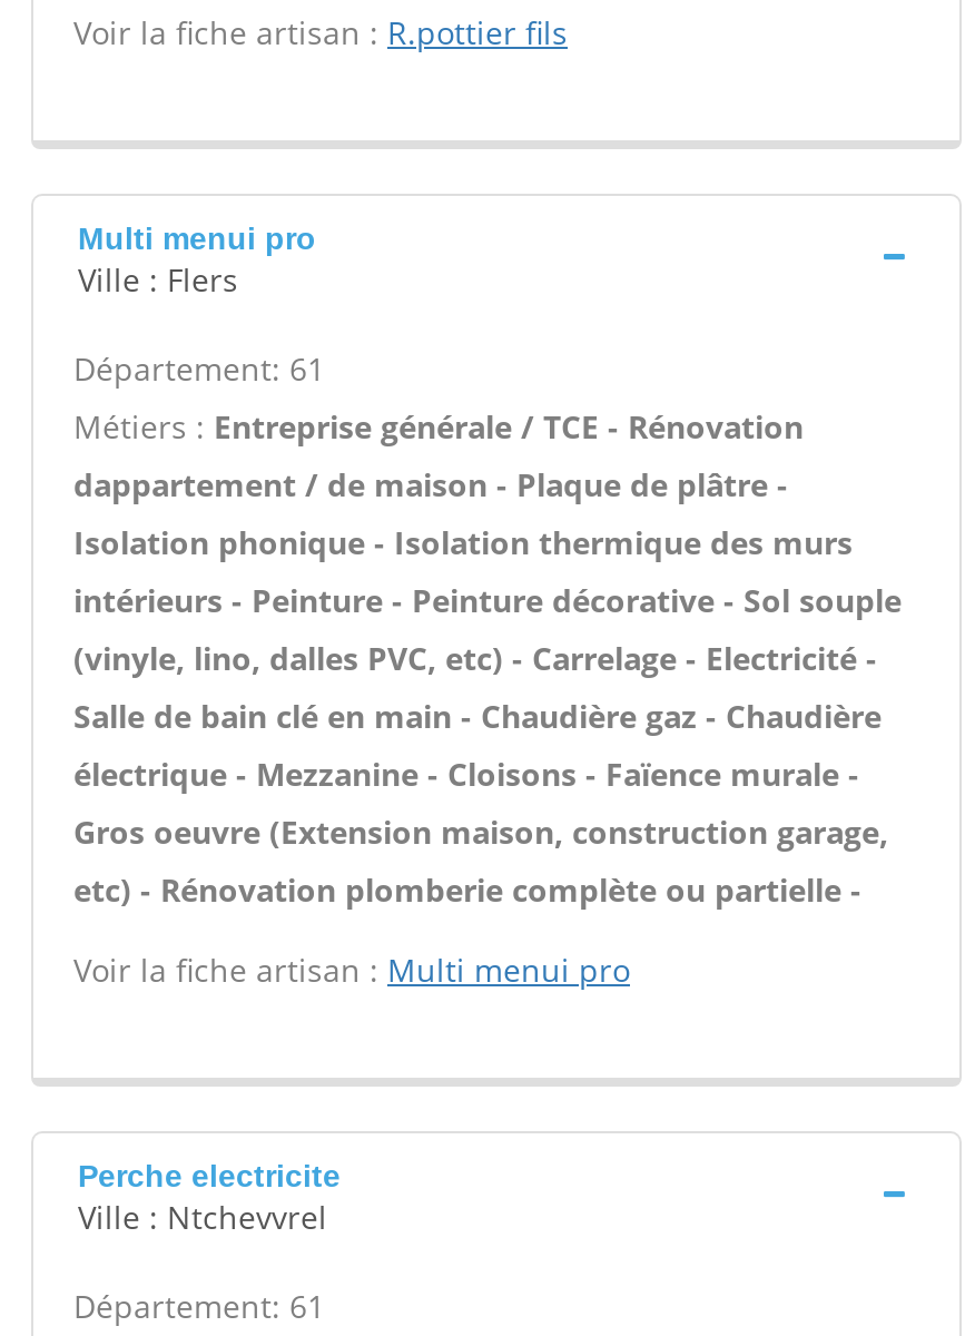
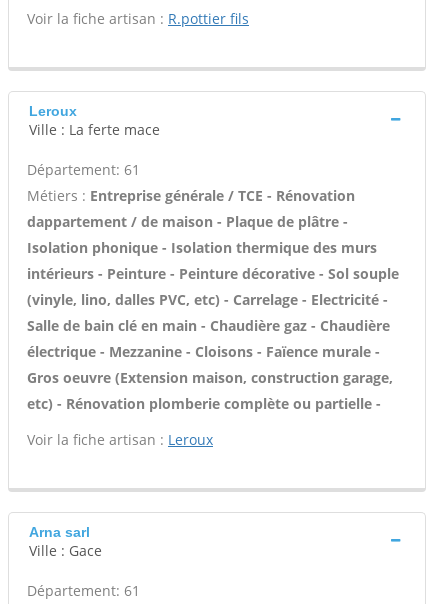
[78,220,316,301] Multi menui pro | Ville : Flers -> [29,103,160,139] Leroux | Ville : La ferte mace
[73,949,630,991] Voir la fiche artisan : Multi menui pro -> [27,430,213,449] Voir la fiche artisan : Leroux
[78,1158,341,1238] Perche electricite | Ville : Ntchevvrel -> [29,524,102,560] Arna sarl | Ville : Gace

